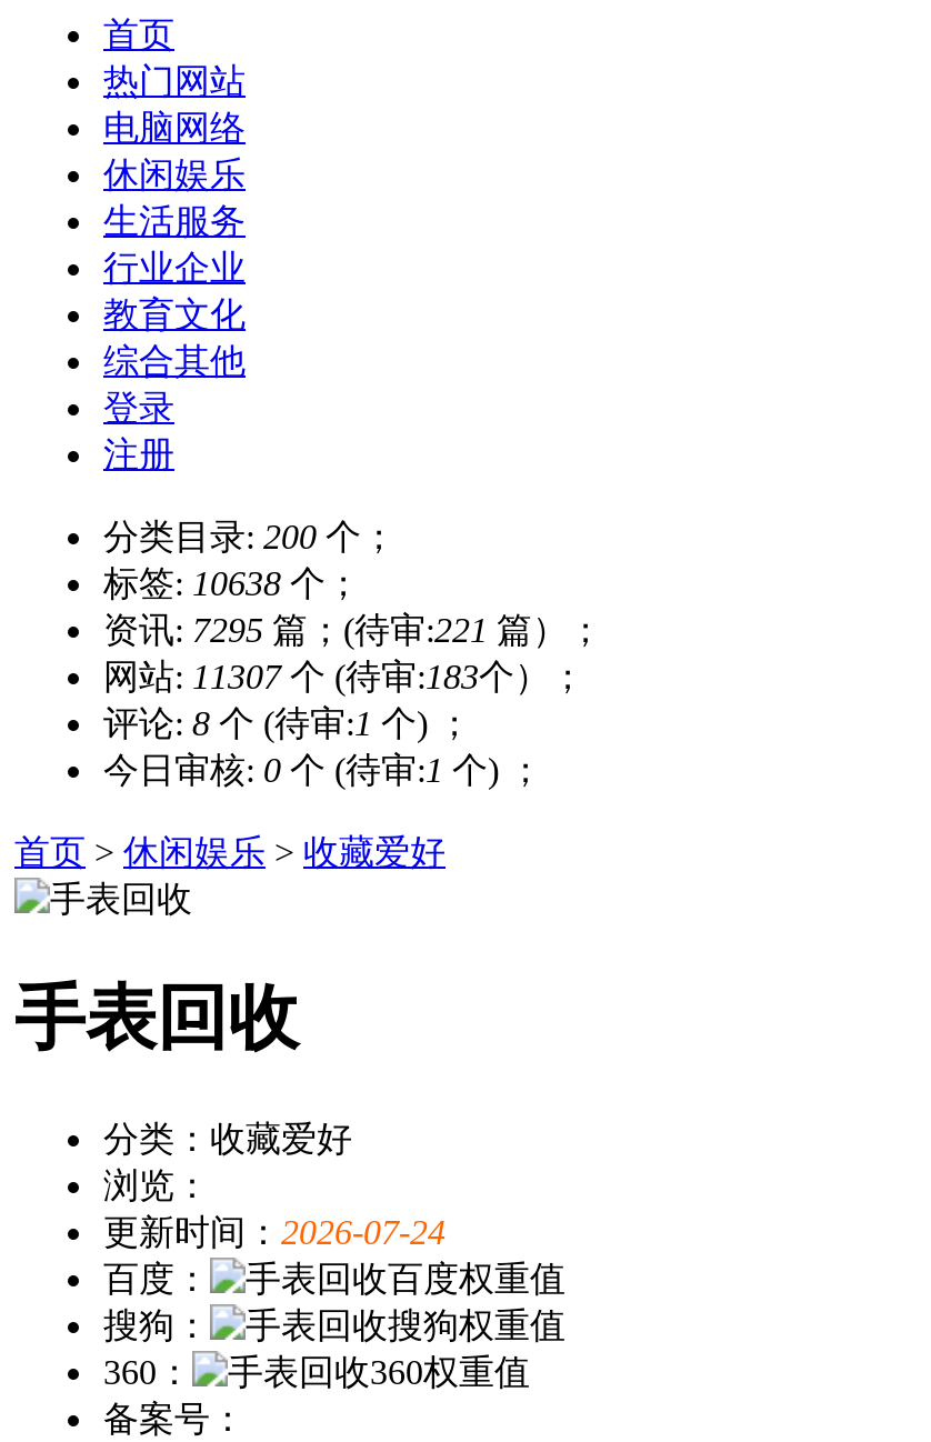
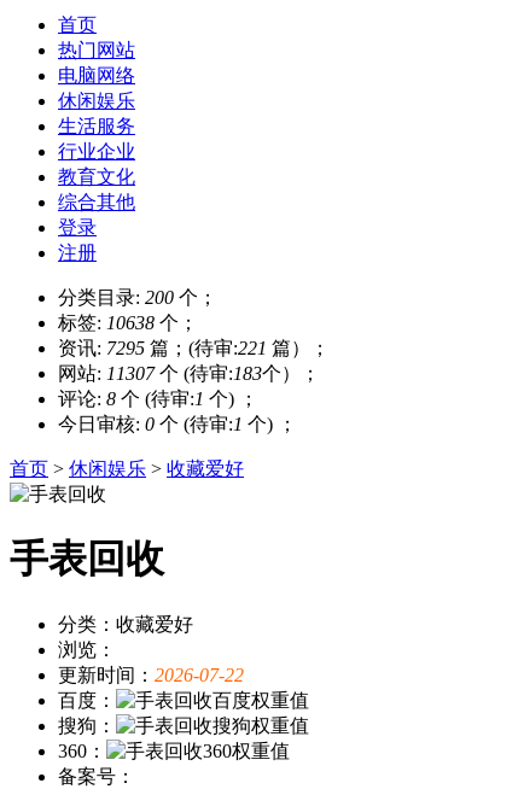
[103,1213,446,1250] 更新时间：2026-07-24 -> [58,664,244,685] 更新时间：2026-07-22

